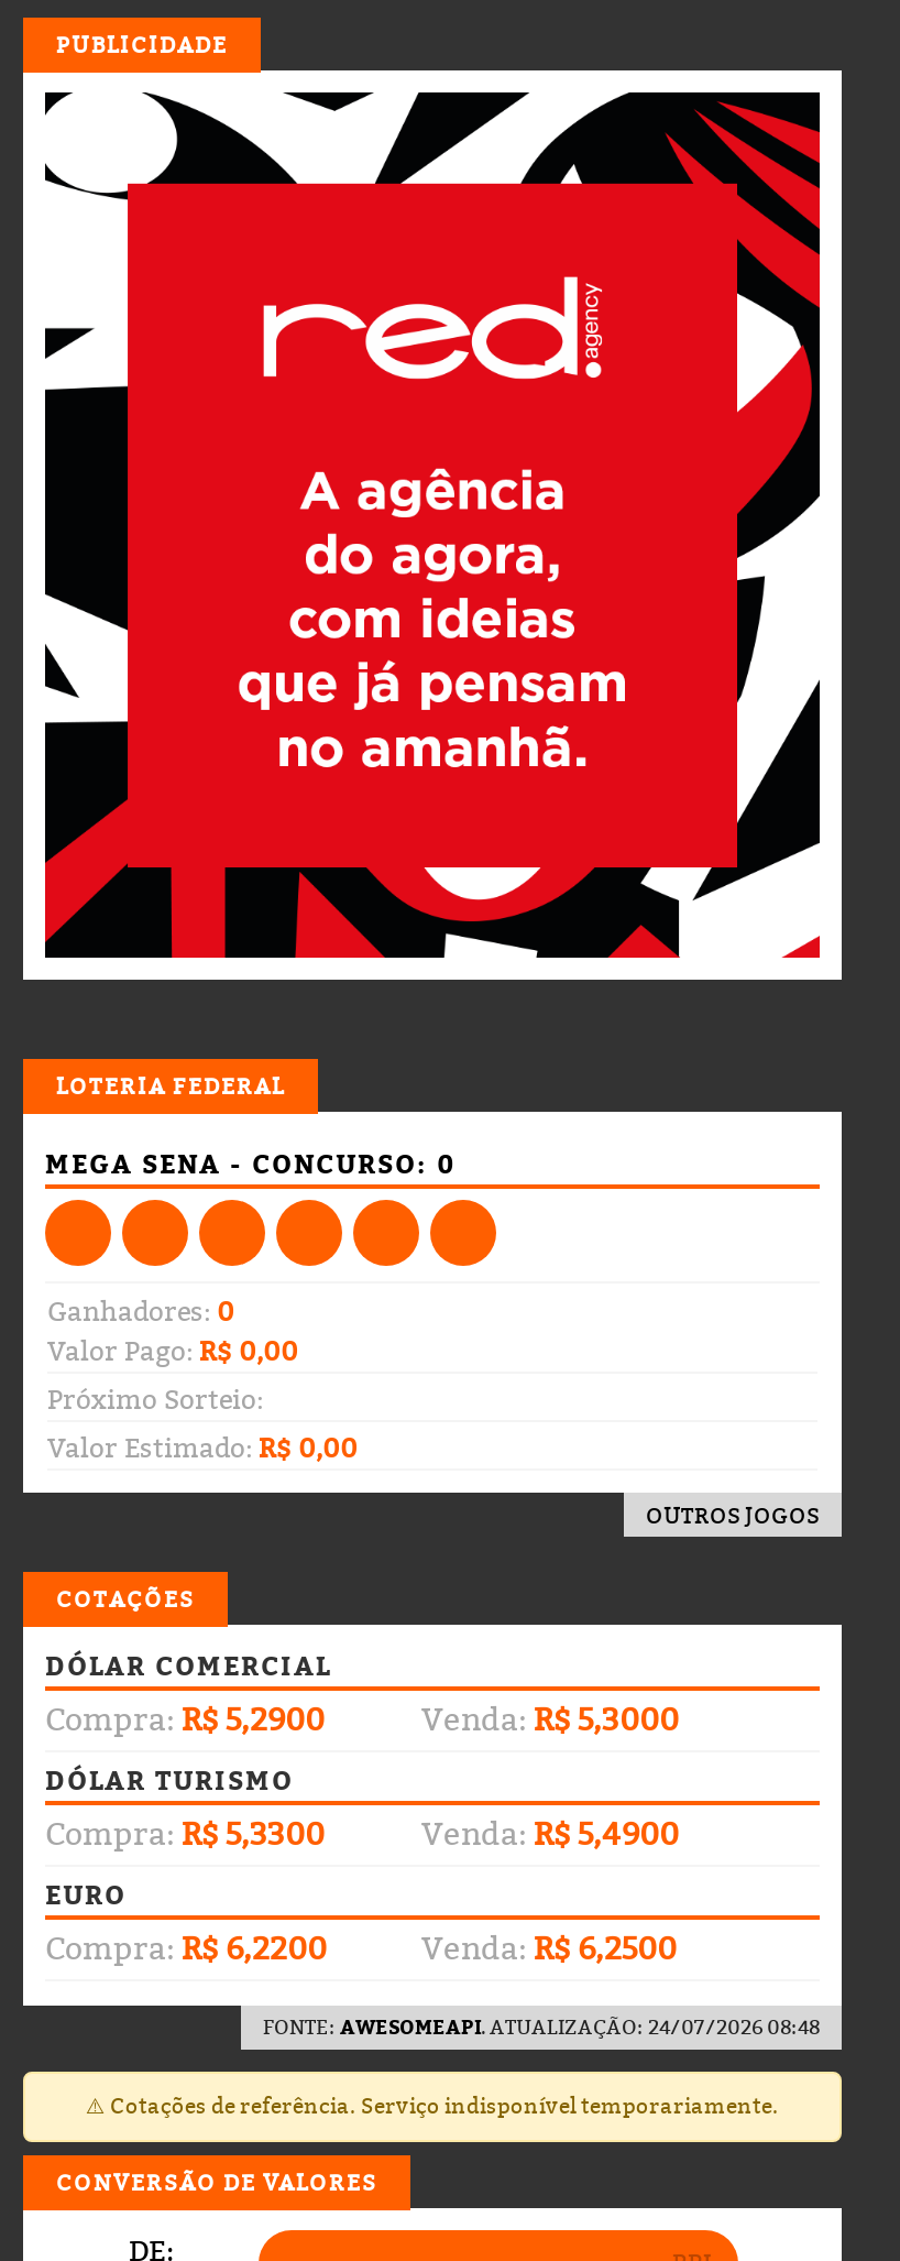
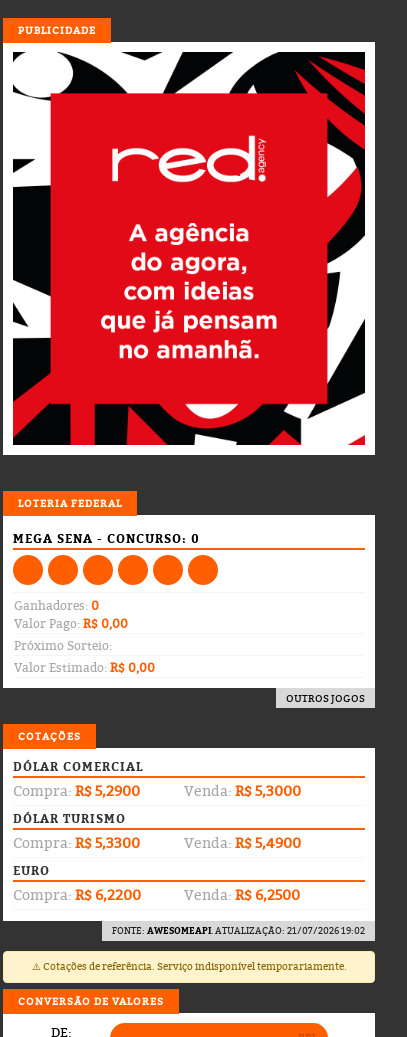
[263,2013,820,2042] FONTE: AWESOMEAPI. ATUALIZAÇÃO: 24/07/2026 08:48 -> [112,924,365,937] FONTE: AWESOMEAPI. ATUALIZAÇÃO: 21/07/2026 19:02

